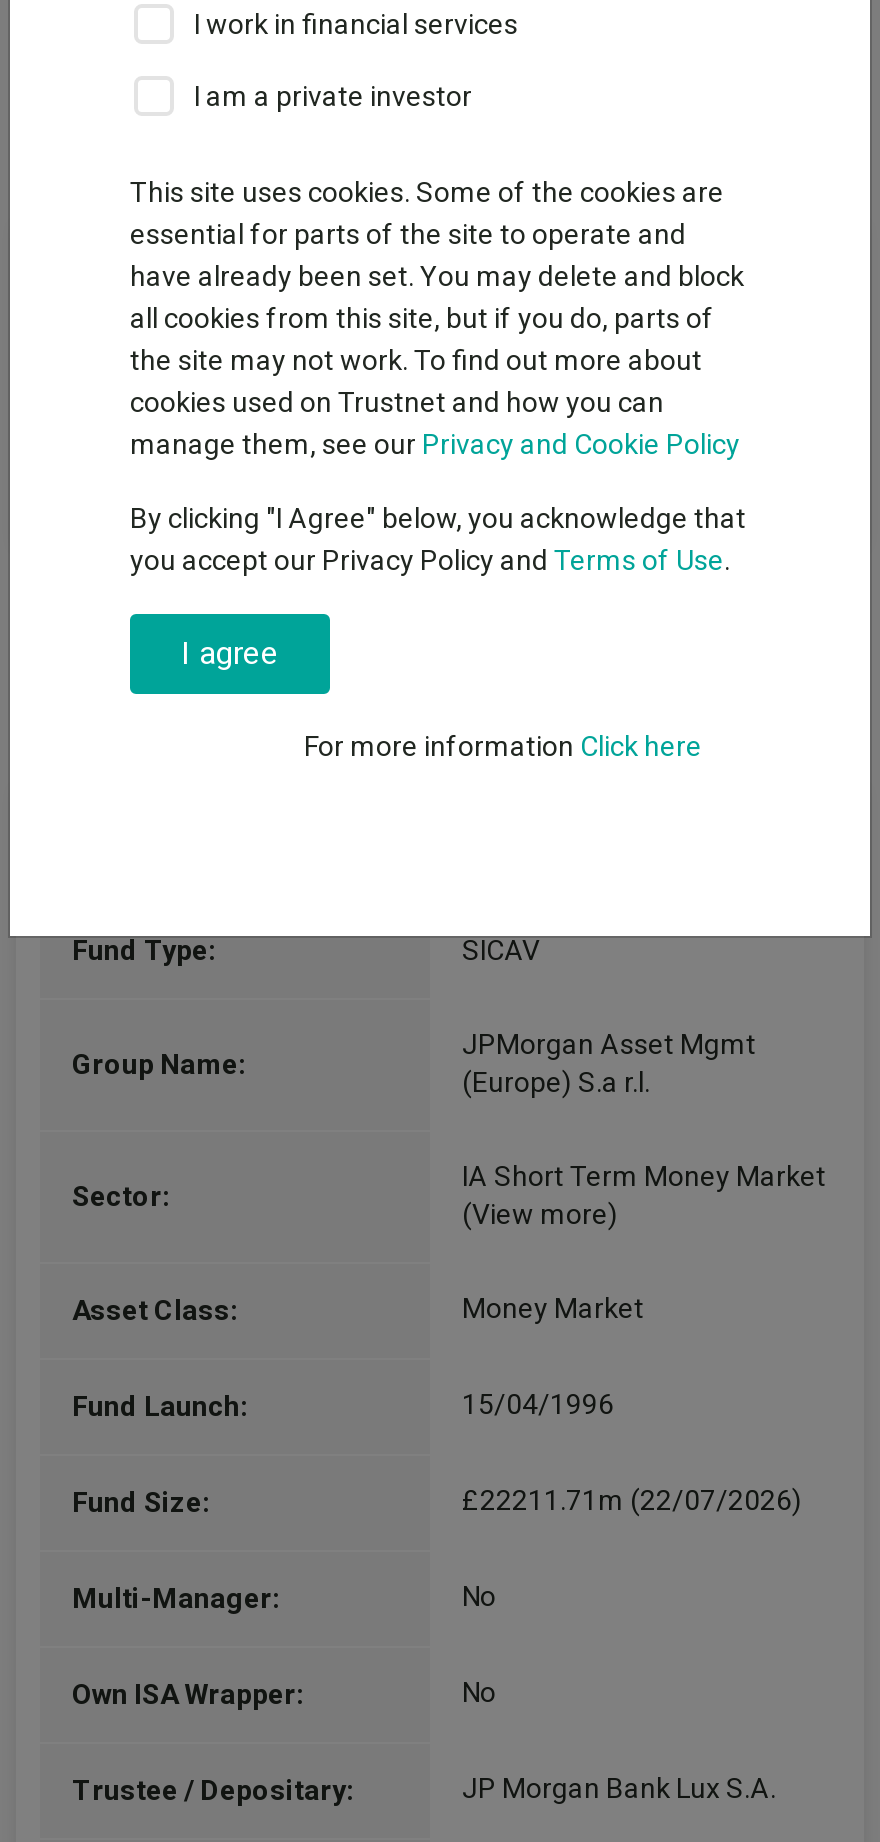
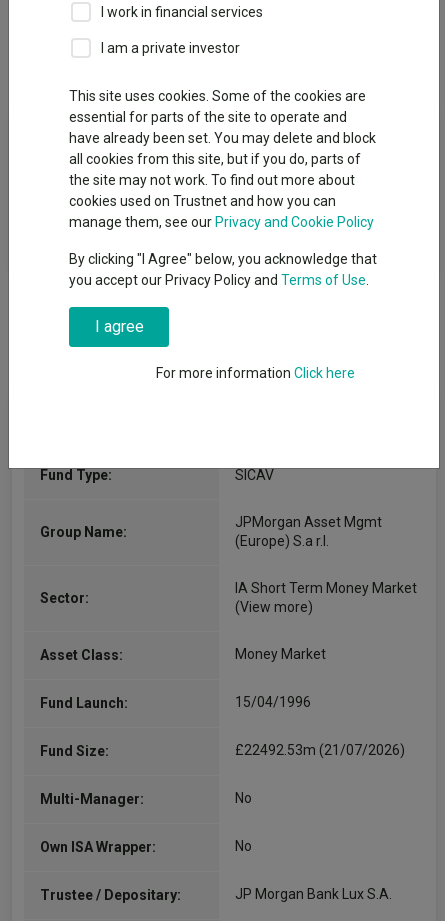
[462,1484,802,1516] £22211.71m (22/07/2026) -> [235,742,405,758] £22492.53m (21/07/2026)

